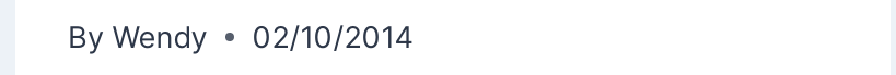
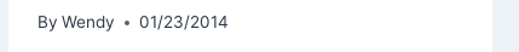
[68,18,414,53] By Wendy 02/10/2014 -> [38,12,229,31] By Wendy 01/23/2014

